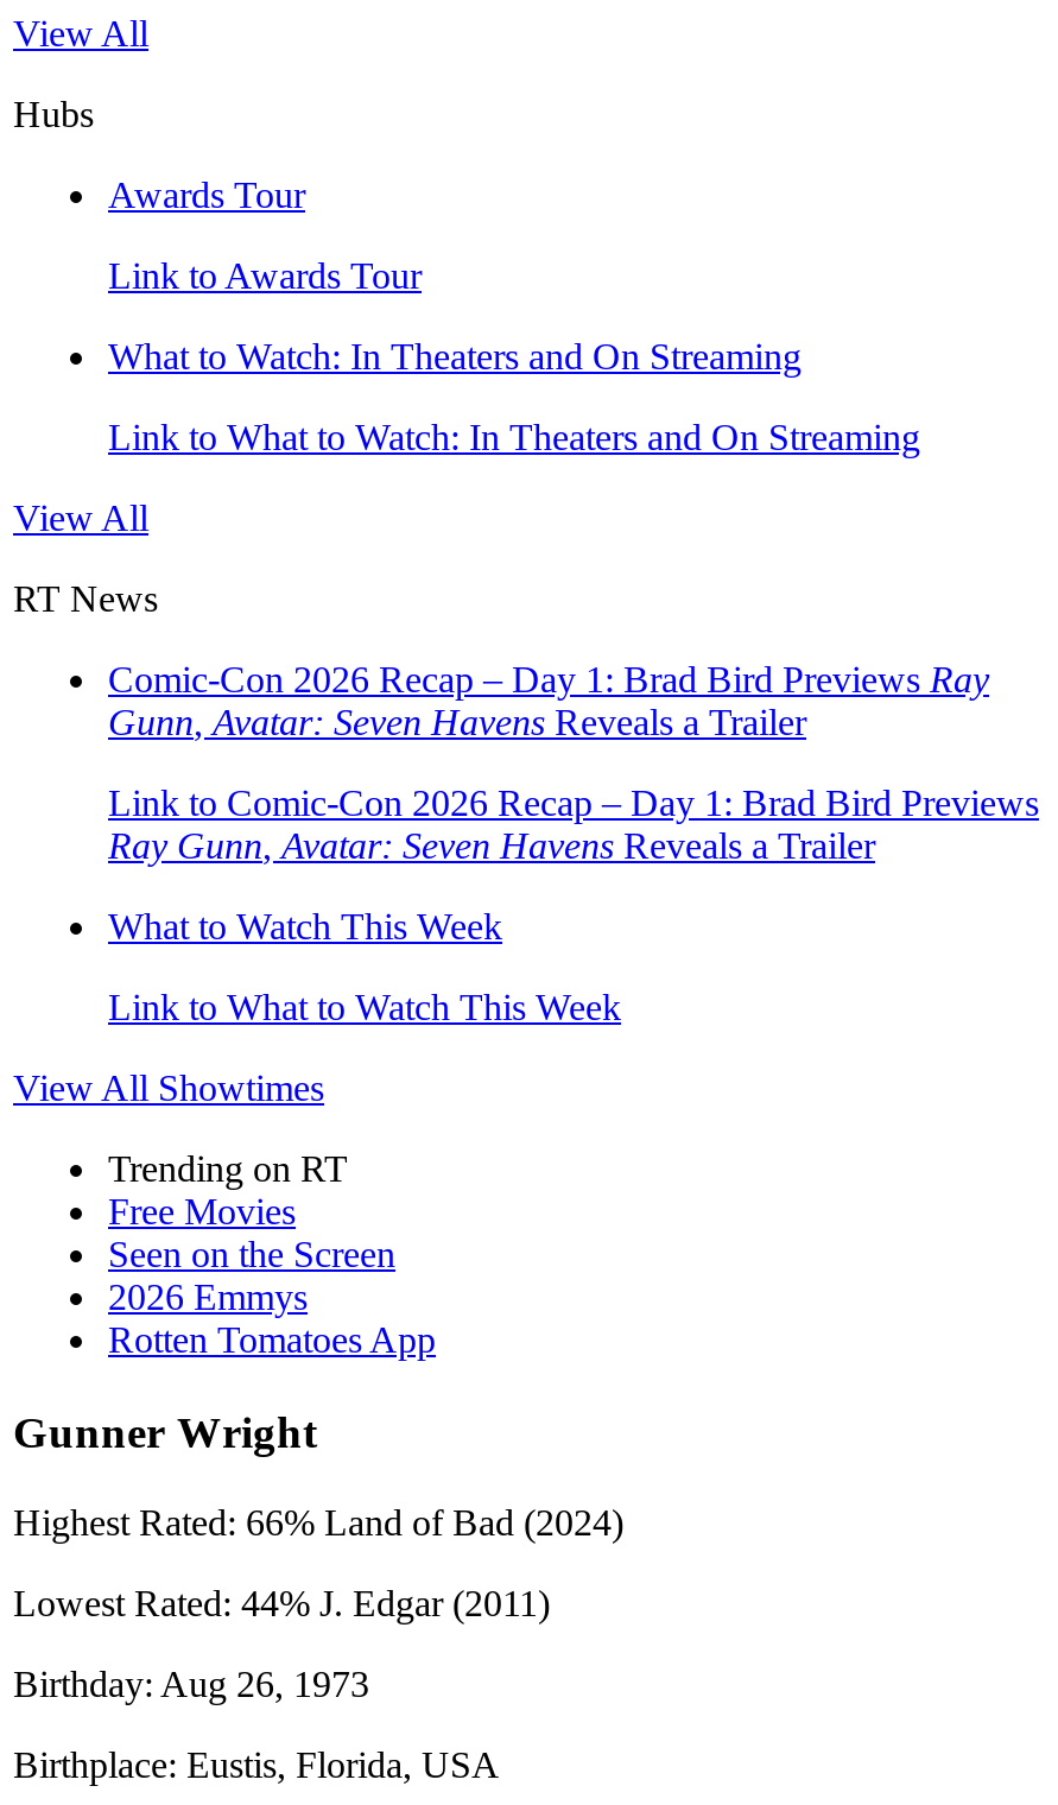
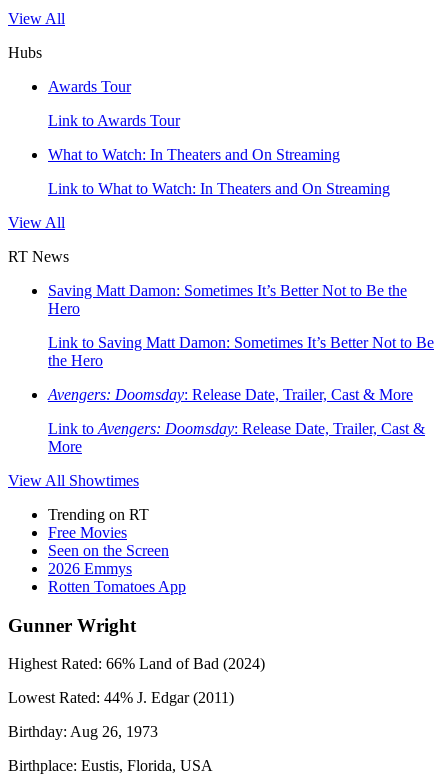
[108,659,989,742] Comic-Con 2026 Recap – Day 1: Brad Bird Previews Ray | Gunn, Avatar: Seven Havens Reveals a Trailer -> [48,282,407,317] Saving Matt Damon: Sometimes It’s Better Not to Be the | Hero
[108,783,1039,866] Link to Comic-Con 2026 Recap – Day 1: Brad Bird Previews | Ray Gunn, Avatar: Seven Havens Reveals a Trailer -> [48,334,434,369] Link to Saving Matt Damon: Sometimes It’s Better Not to Be | the Hero
[108,906,502,946] What to Watch This Week -> [48,386,413,403] Avengers: Doomsday: Release Date, Trailer, Cast & More
[108,987,621,1027] Link to What to Watch This Week -> [48,420,425,455] Link to Avengers: Doomsday: Release Date, Trailer, Cast & | More

